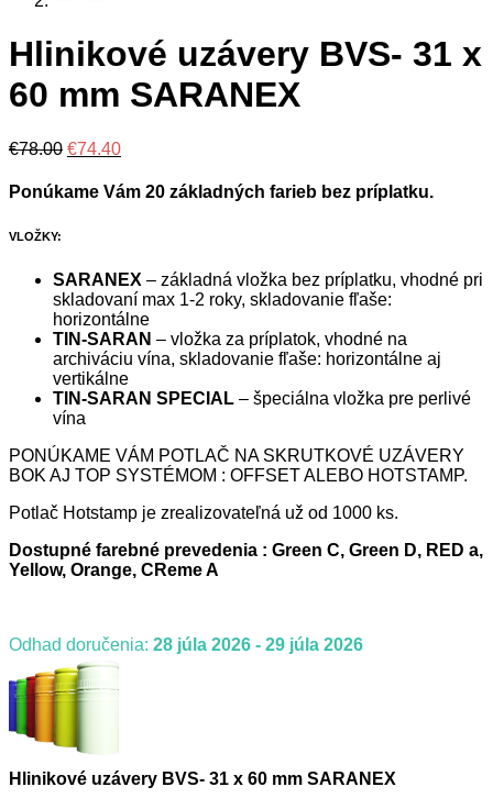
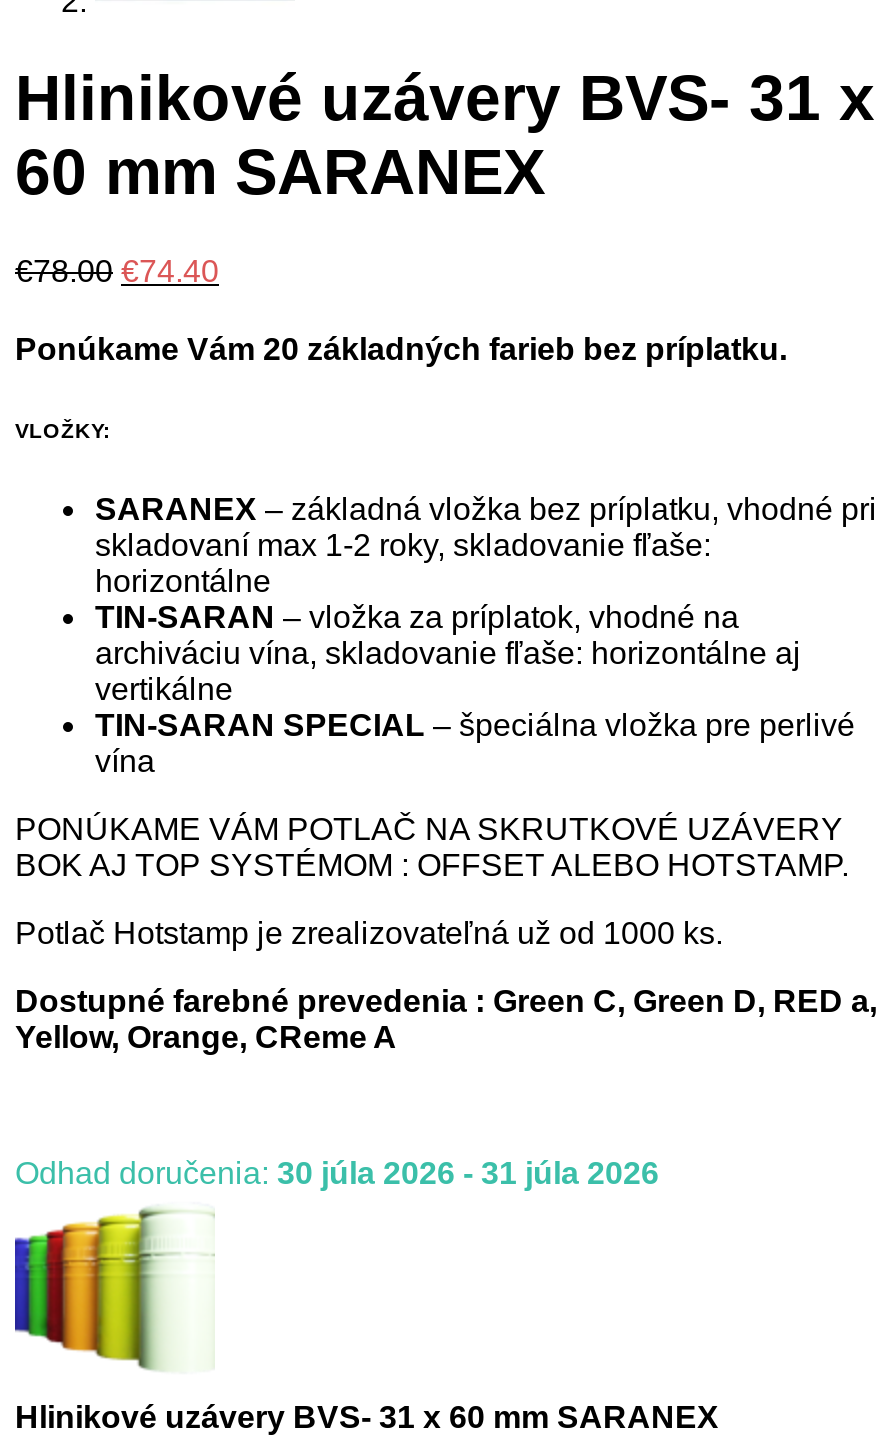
[9,635,363,654] Odhad doručenia: 28 júla 2026 - 29 júla 2026 -> [15,1156,659,1190] Odhad doručenia: 30 júla 2026 - 31 júla 2026

